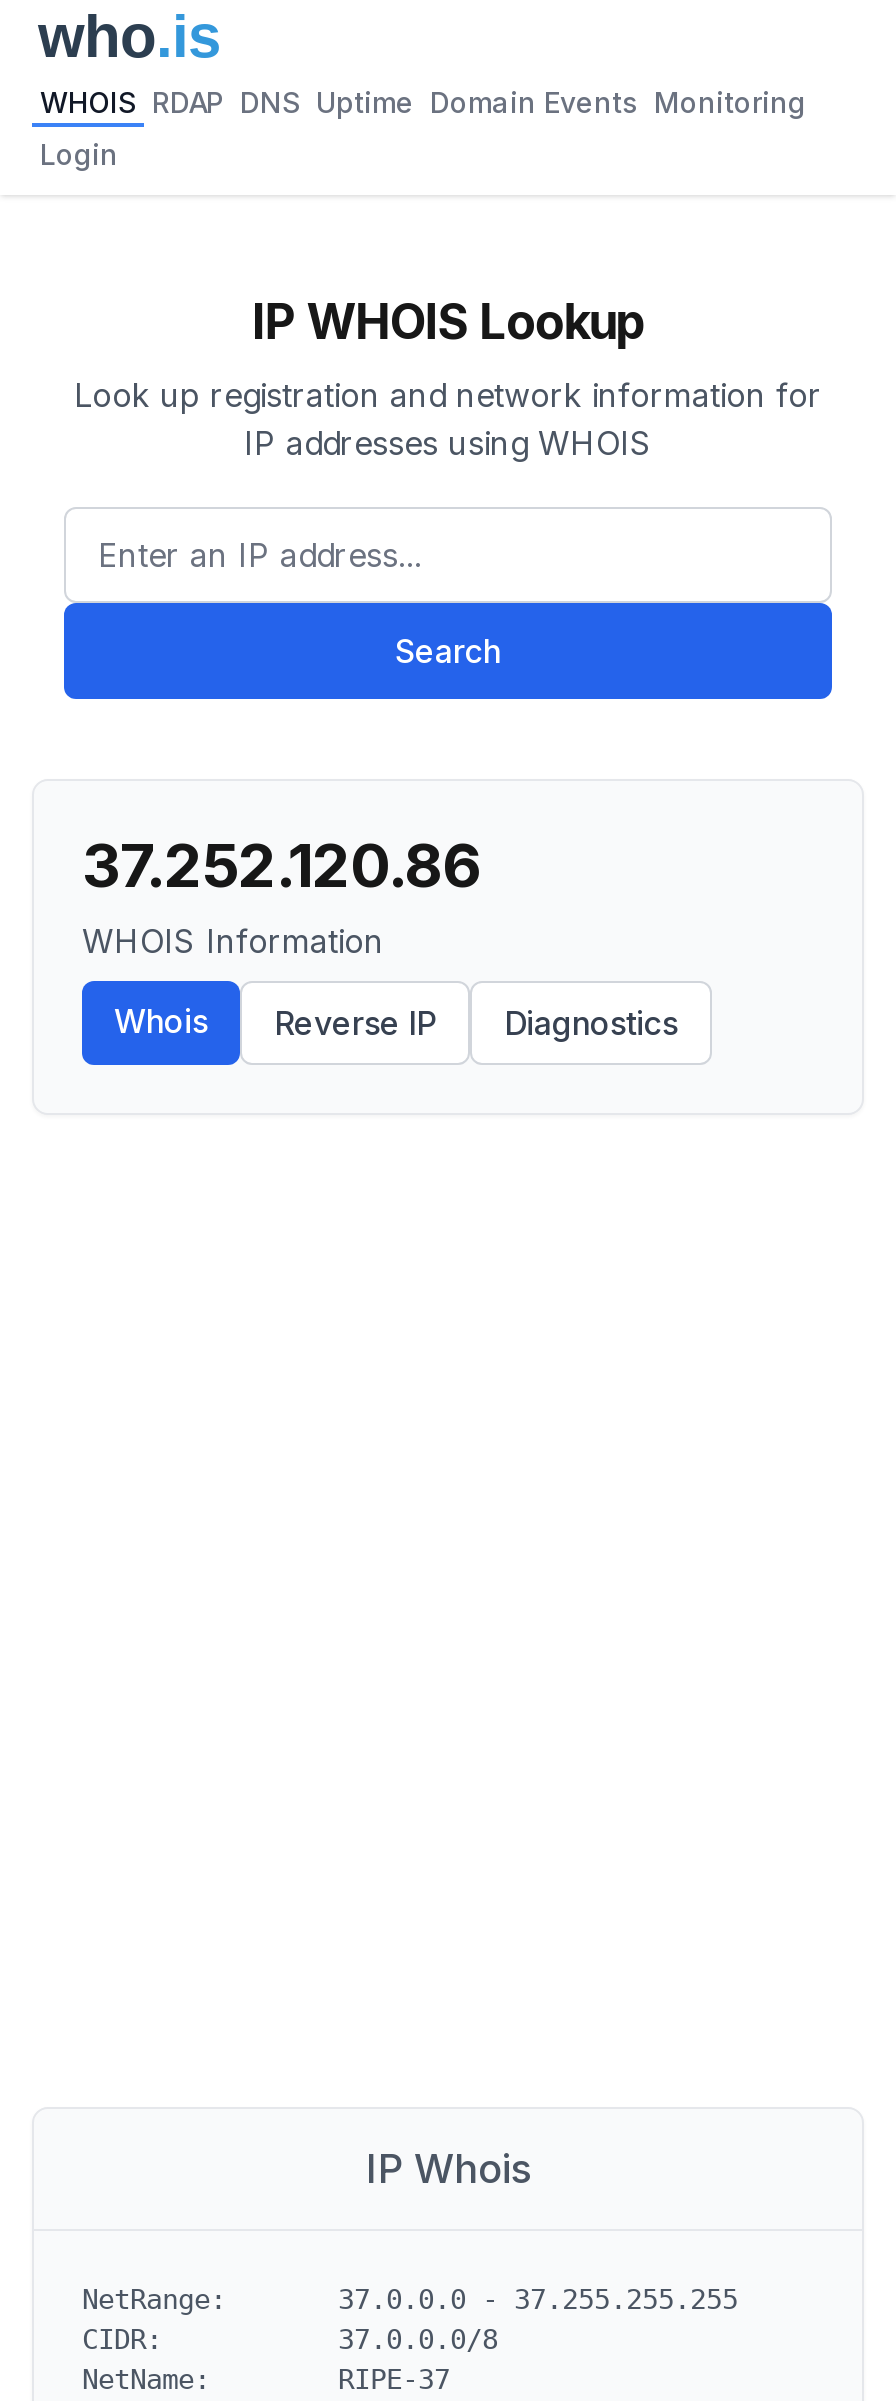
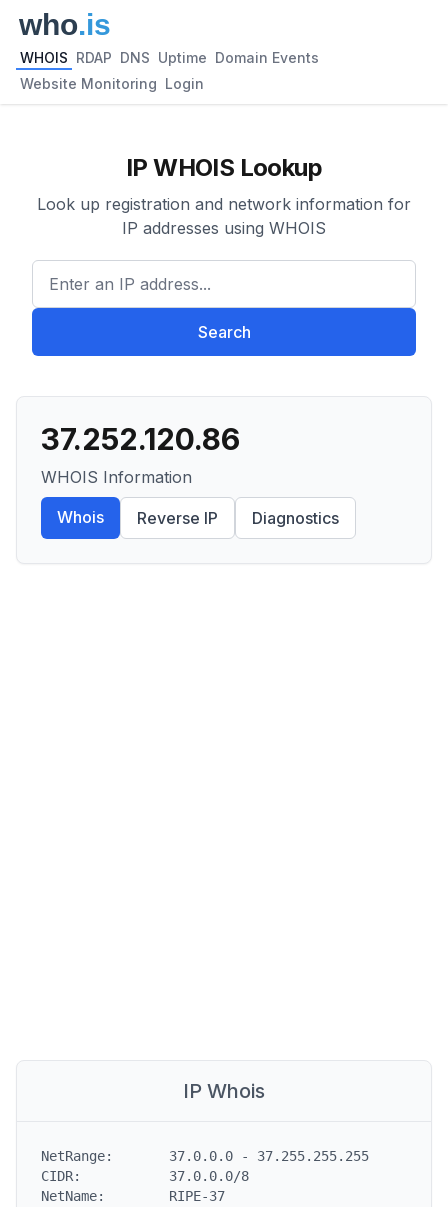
[40,85,806,119] WHOIS RDAP DNS Uptime Domain Events Monitoring -> [20,49,319,66] WHOIS RDAP DNS Uptime Domain Events
[40,137,118,171] Login -> [20,75,204,92] Website Monitoring Login

